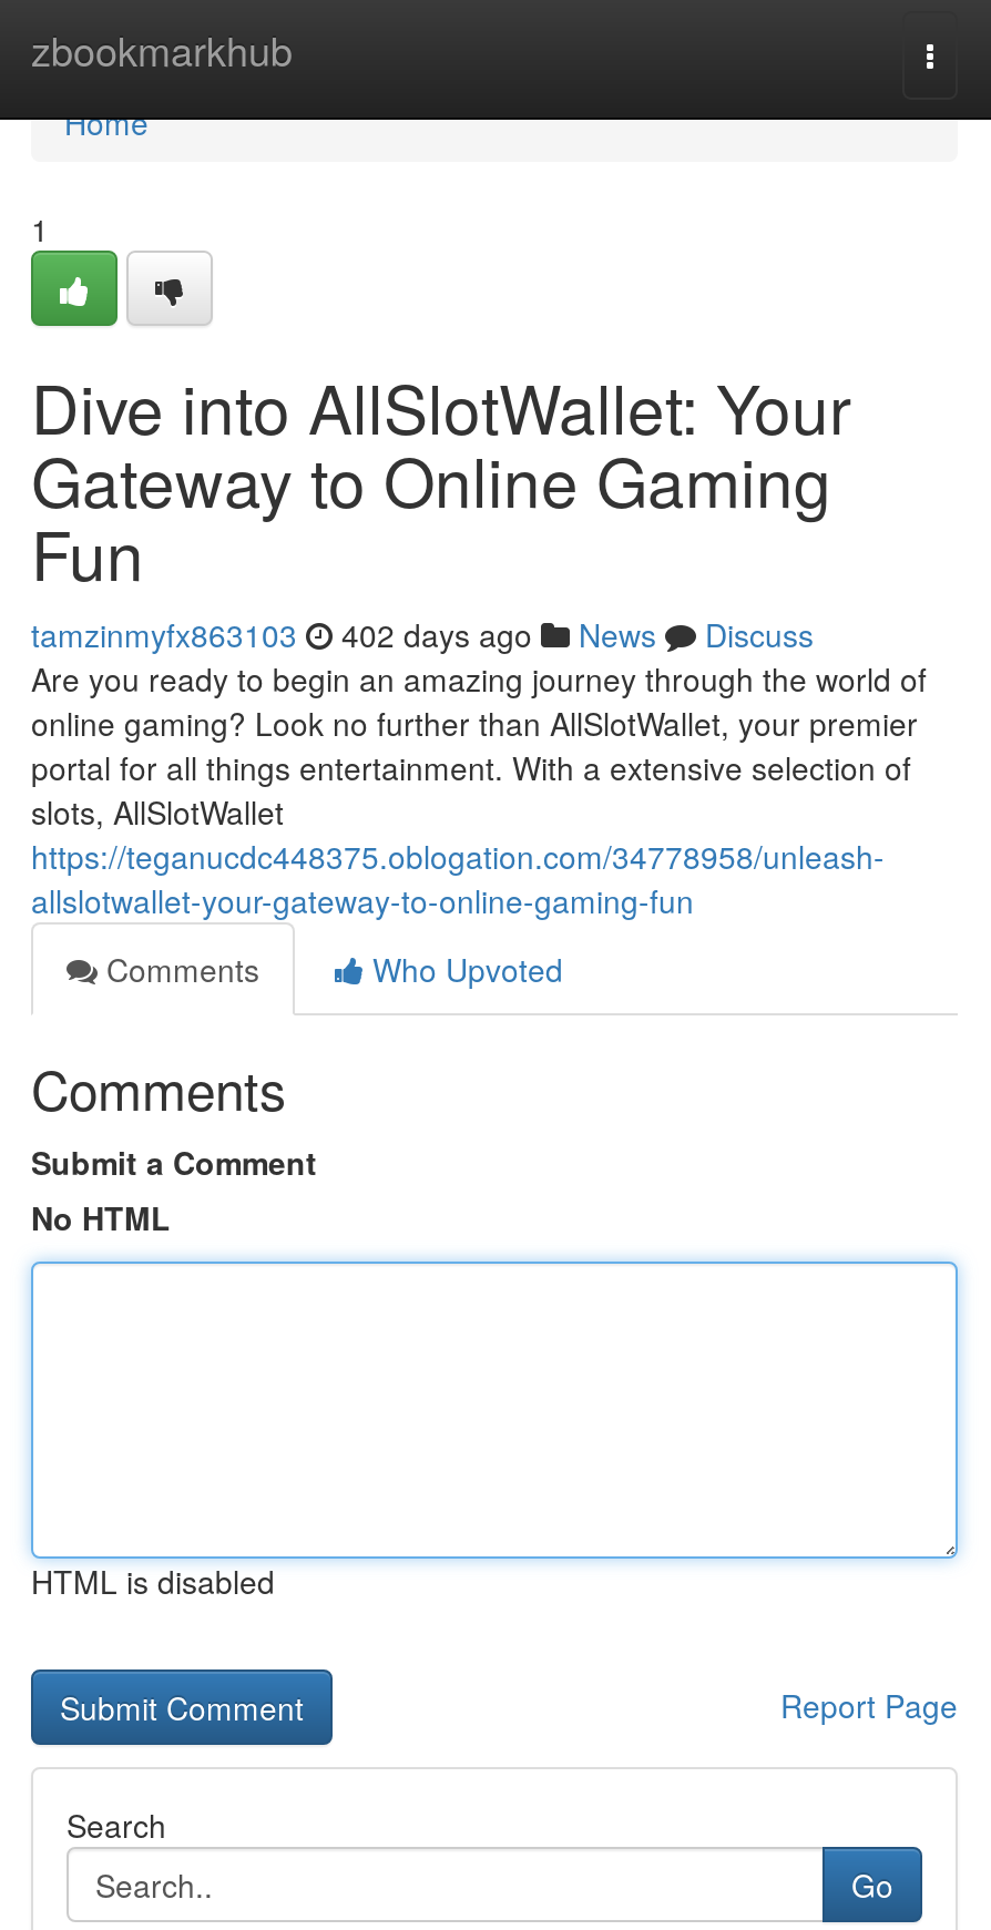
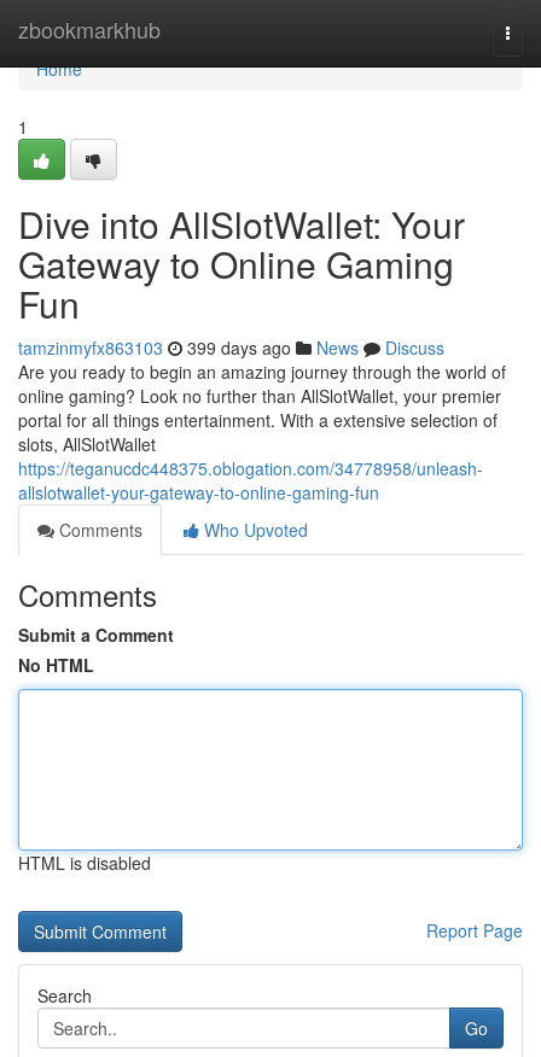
[31,612,814,656] tamzinmyfx863103 402 days ago News Discuss -> [18,335,444,360] tamzinmyfx863103 399 days ago News Discuss

